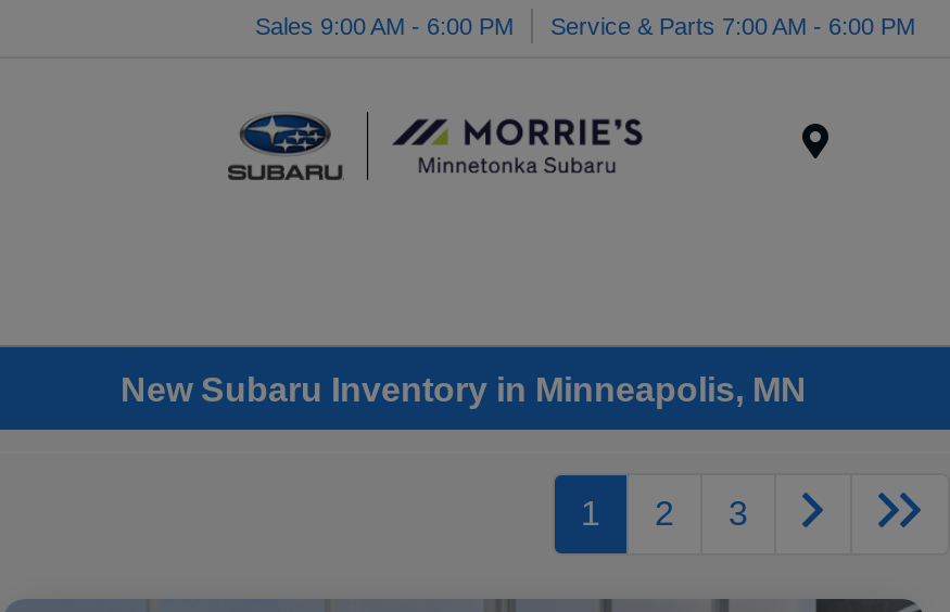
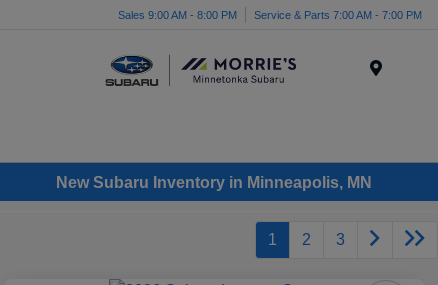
[255,12,514,38] Sales 9:00 AM - 6:00 PM -> [118,8,237,20] Sales 9:00 AM - 8:00 PM
[550,12,915,38] Service & Parts 7:00 AM - 6:00 PM -> [254,8,422,20] Service & Parts 7:00 AM - 7:00 PM

